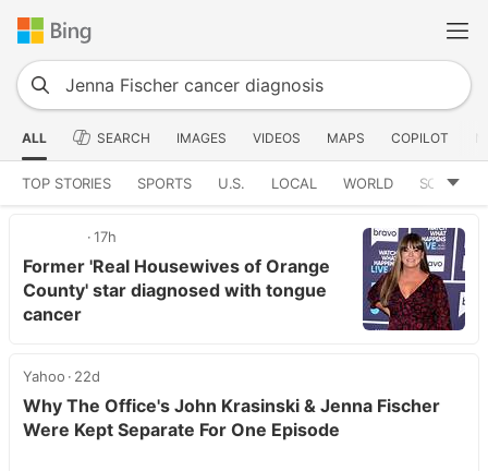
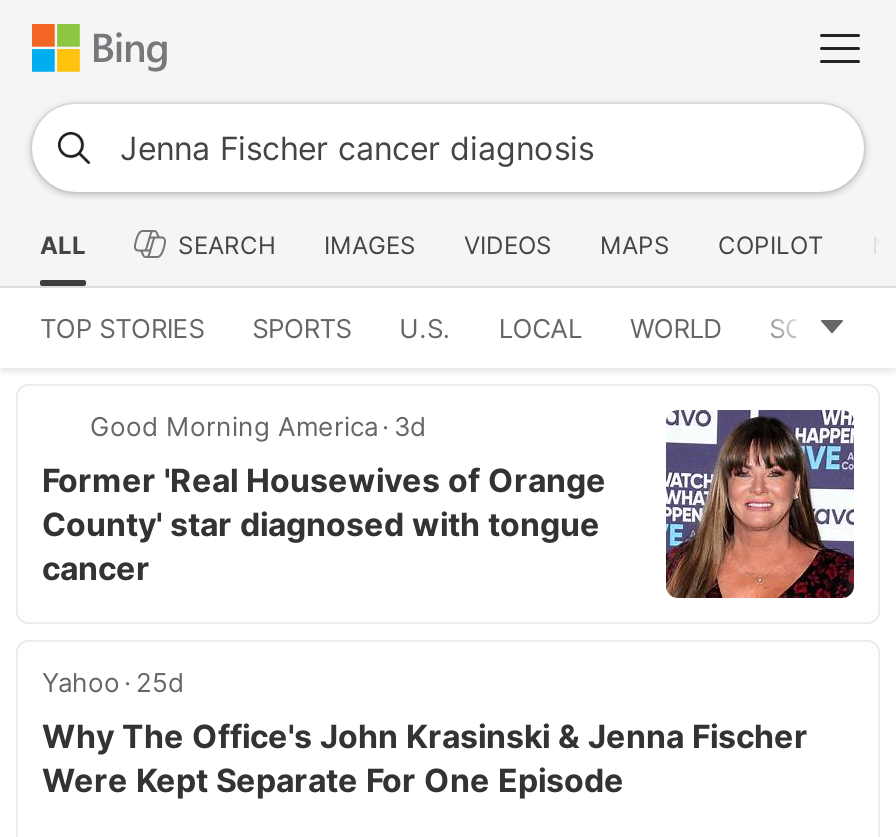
[94,228,117,245] 17h -> [90,410,426,442] Good Morning America 3d
[362,228,466,331] [image] -> [664,408,856,600] [image]
[23,367,100,385] Yahoo 22d -> [42,666,184,698] Yahoo 25d

